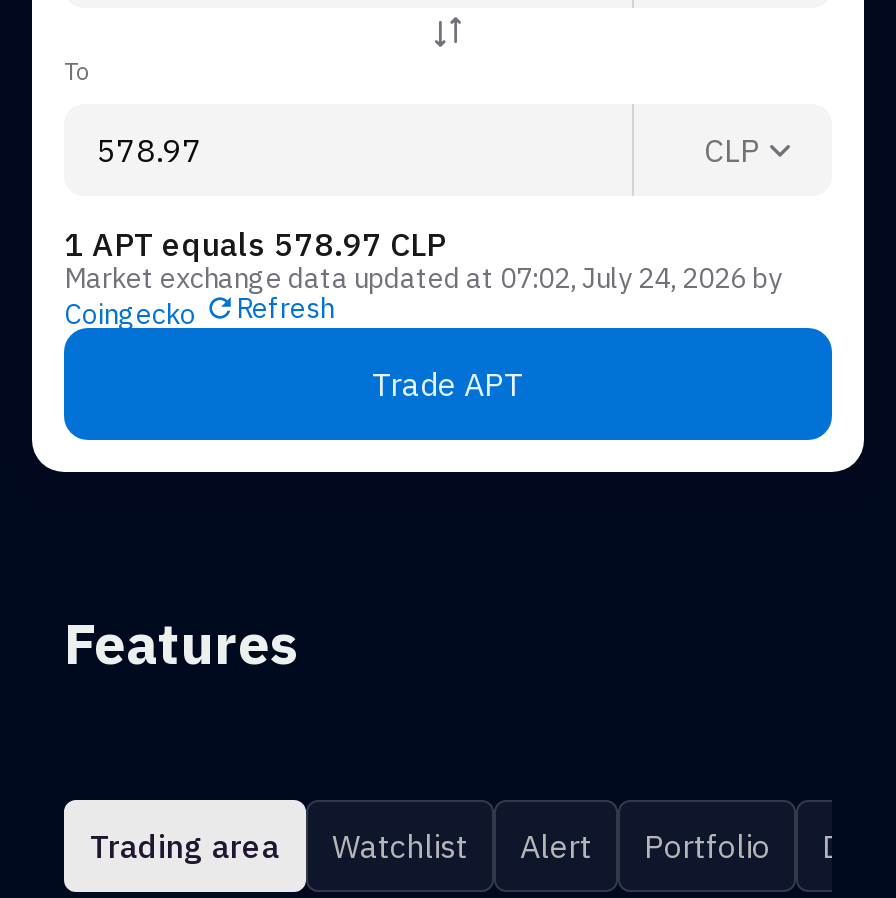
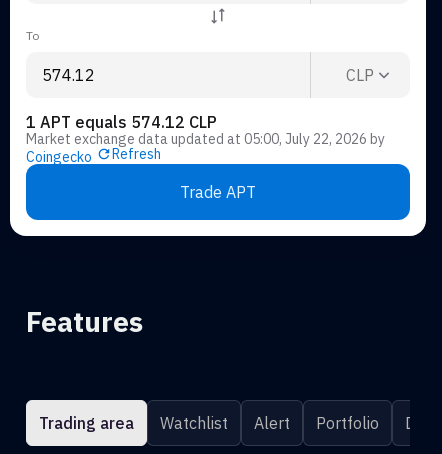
[64,224,446,264] 1 APT equals 578.97 CLP -> [26,112,217,132] 1 APT equals 574.12 CLP
[64,260,782,296] Market exchange data updated at 07:02, July 24, 2026 by -> [26,130,385,148] Market exchange data updated at 05:00, July 22, 2026 by

